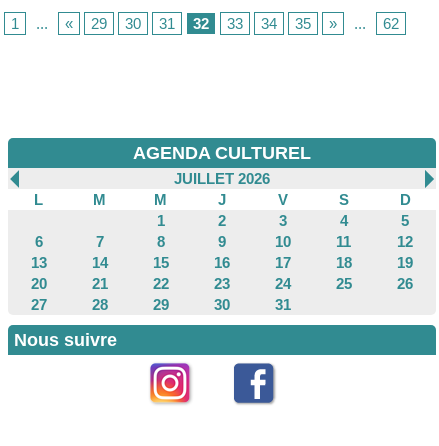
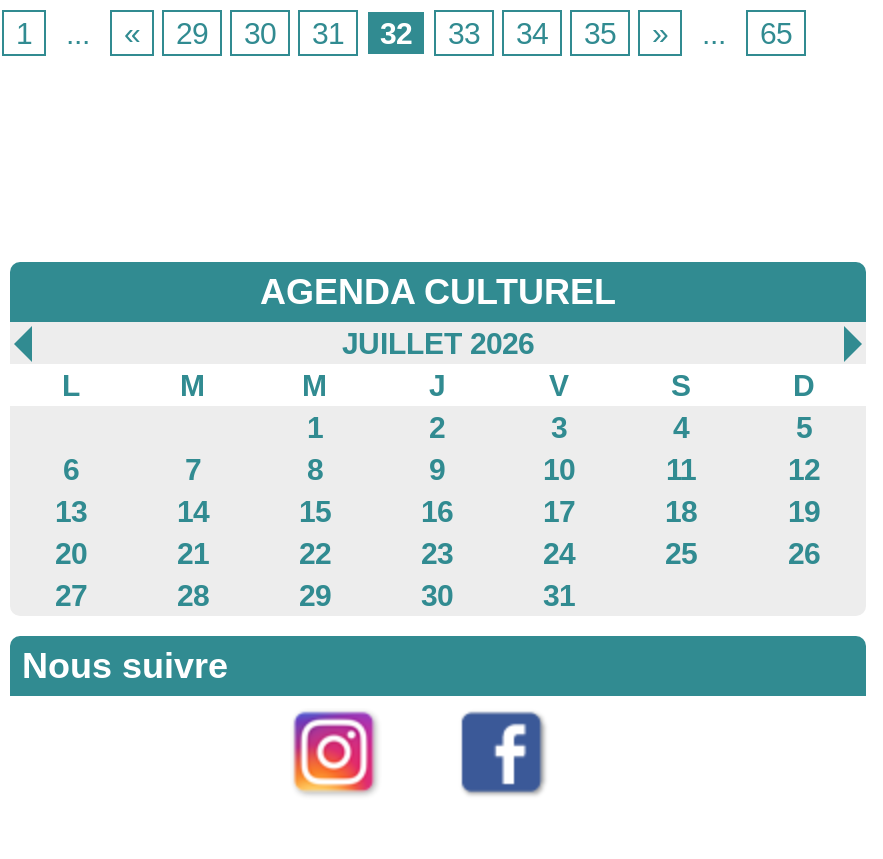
[383,14,399,31] 62 -> [760,15,792,49] 65

